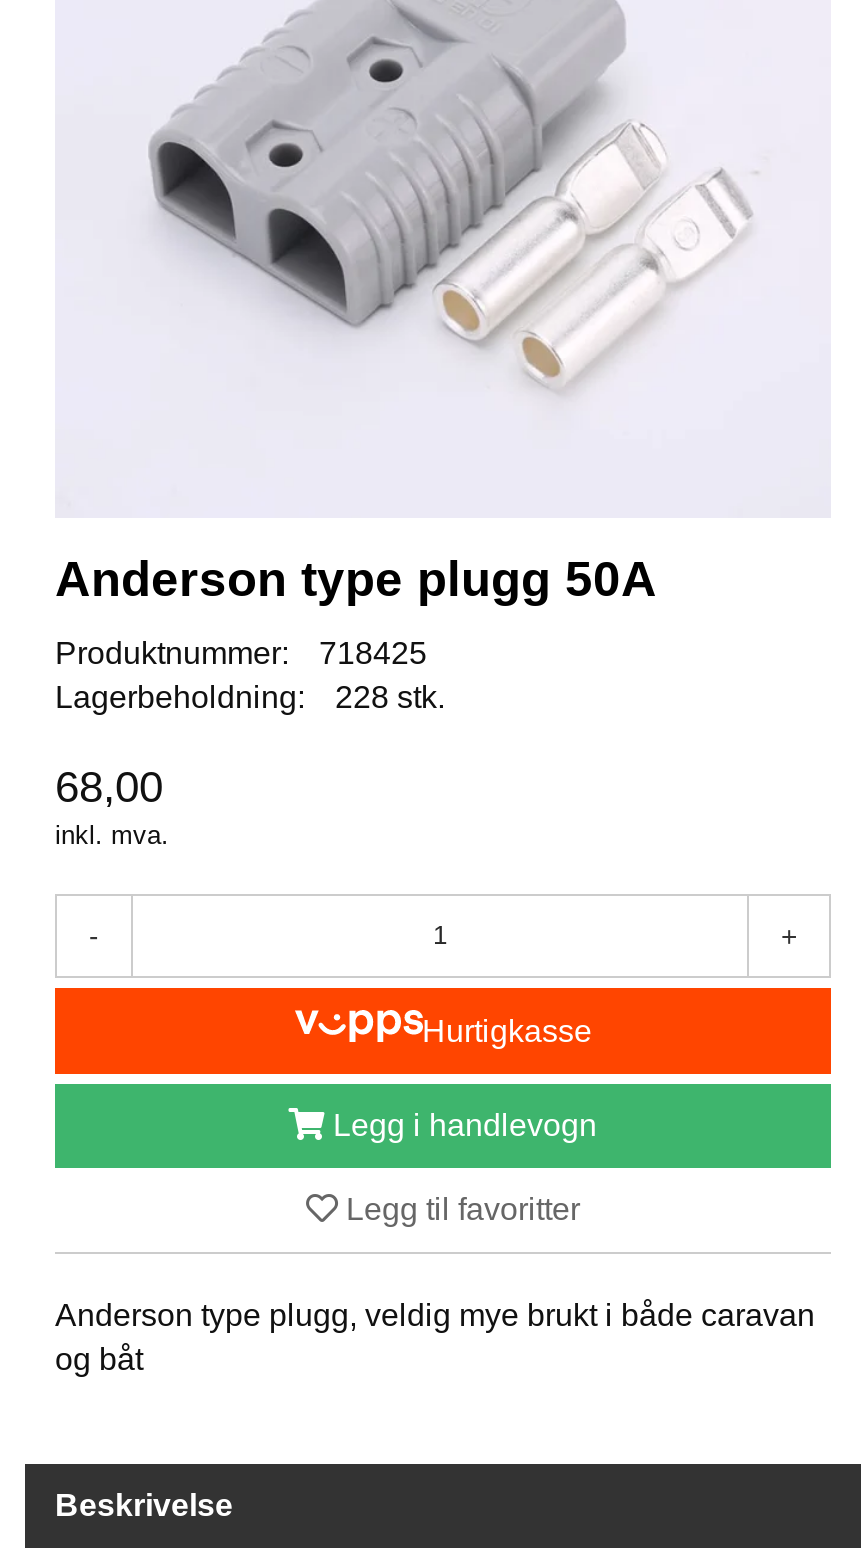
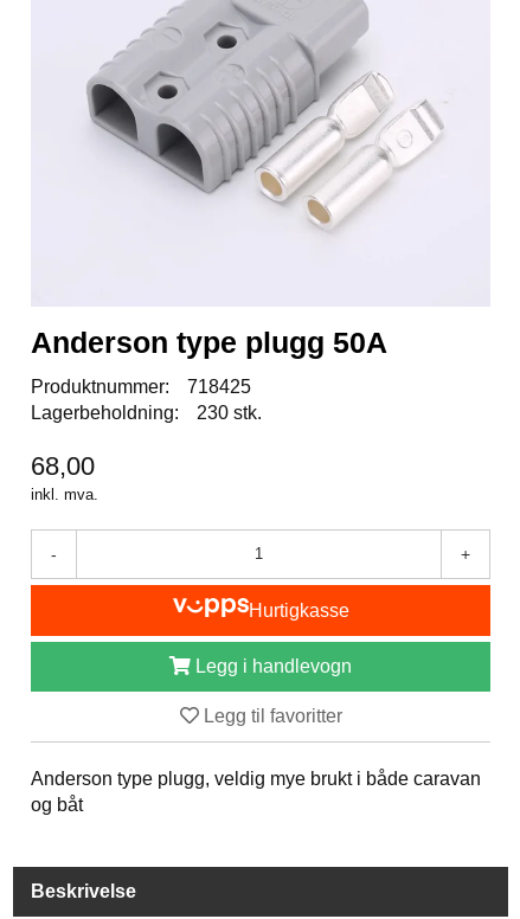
[55,680,445,714] Lagerbeholdning: 228 stk. -> [31,403,262,423] Lagerbeholdning: 230 stk.

